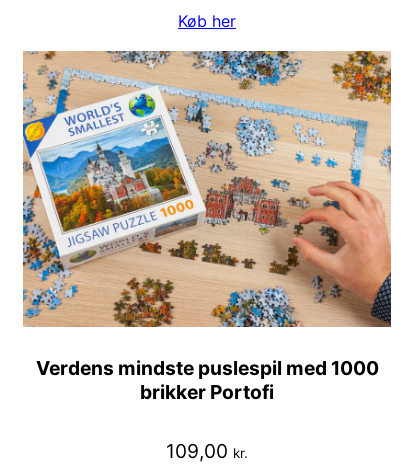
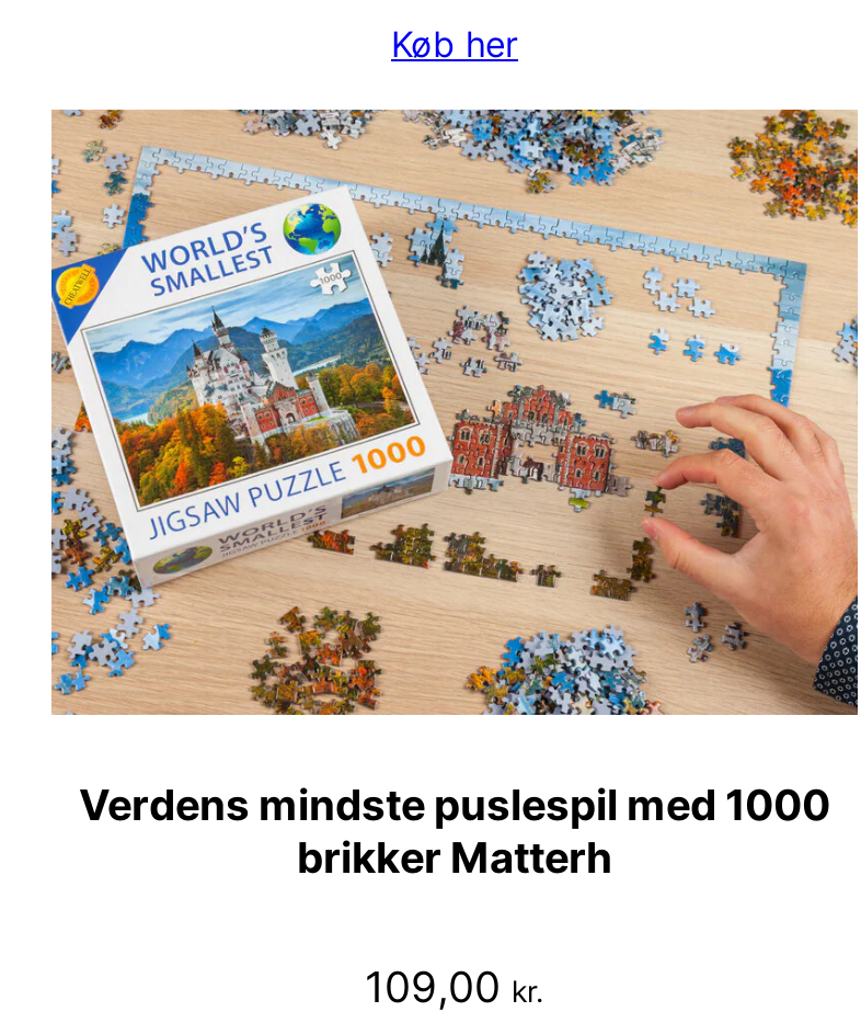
[140,379,274,403] brikker Portofi -> [297,831,612,884] brikker Matterh

